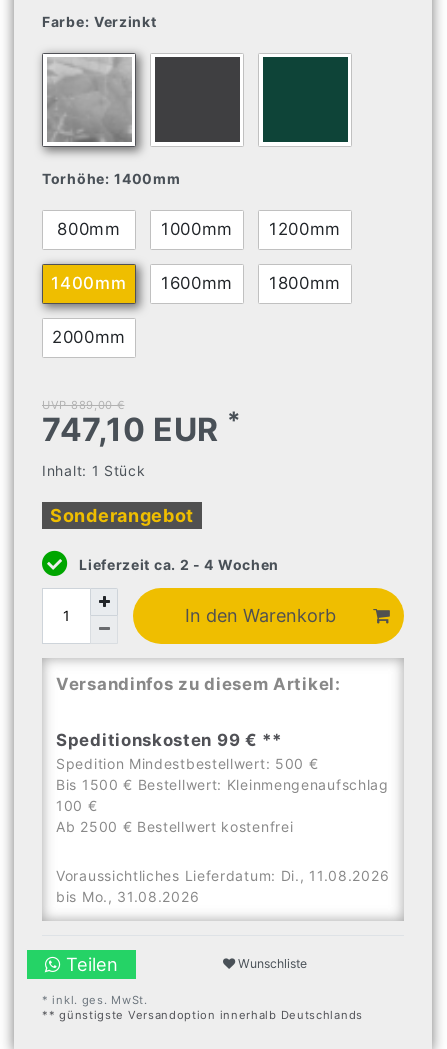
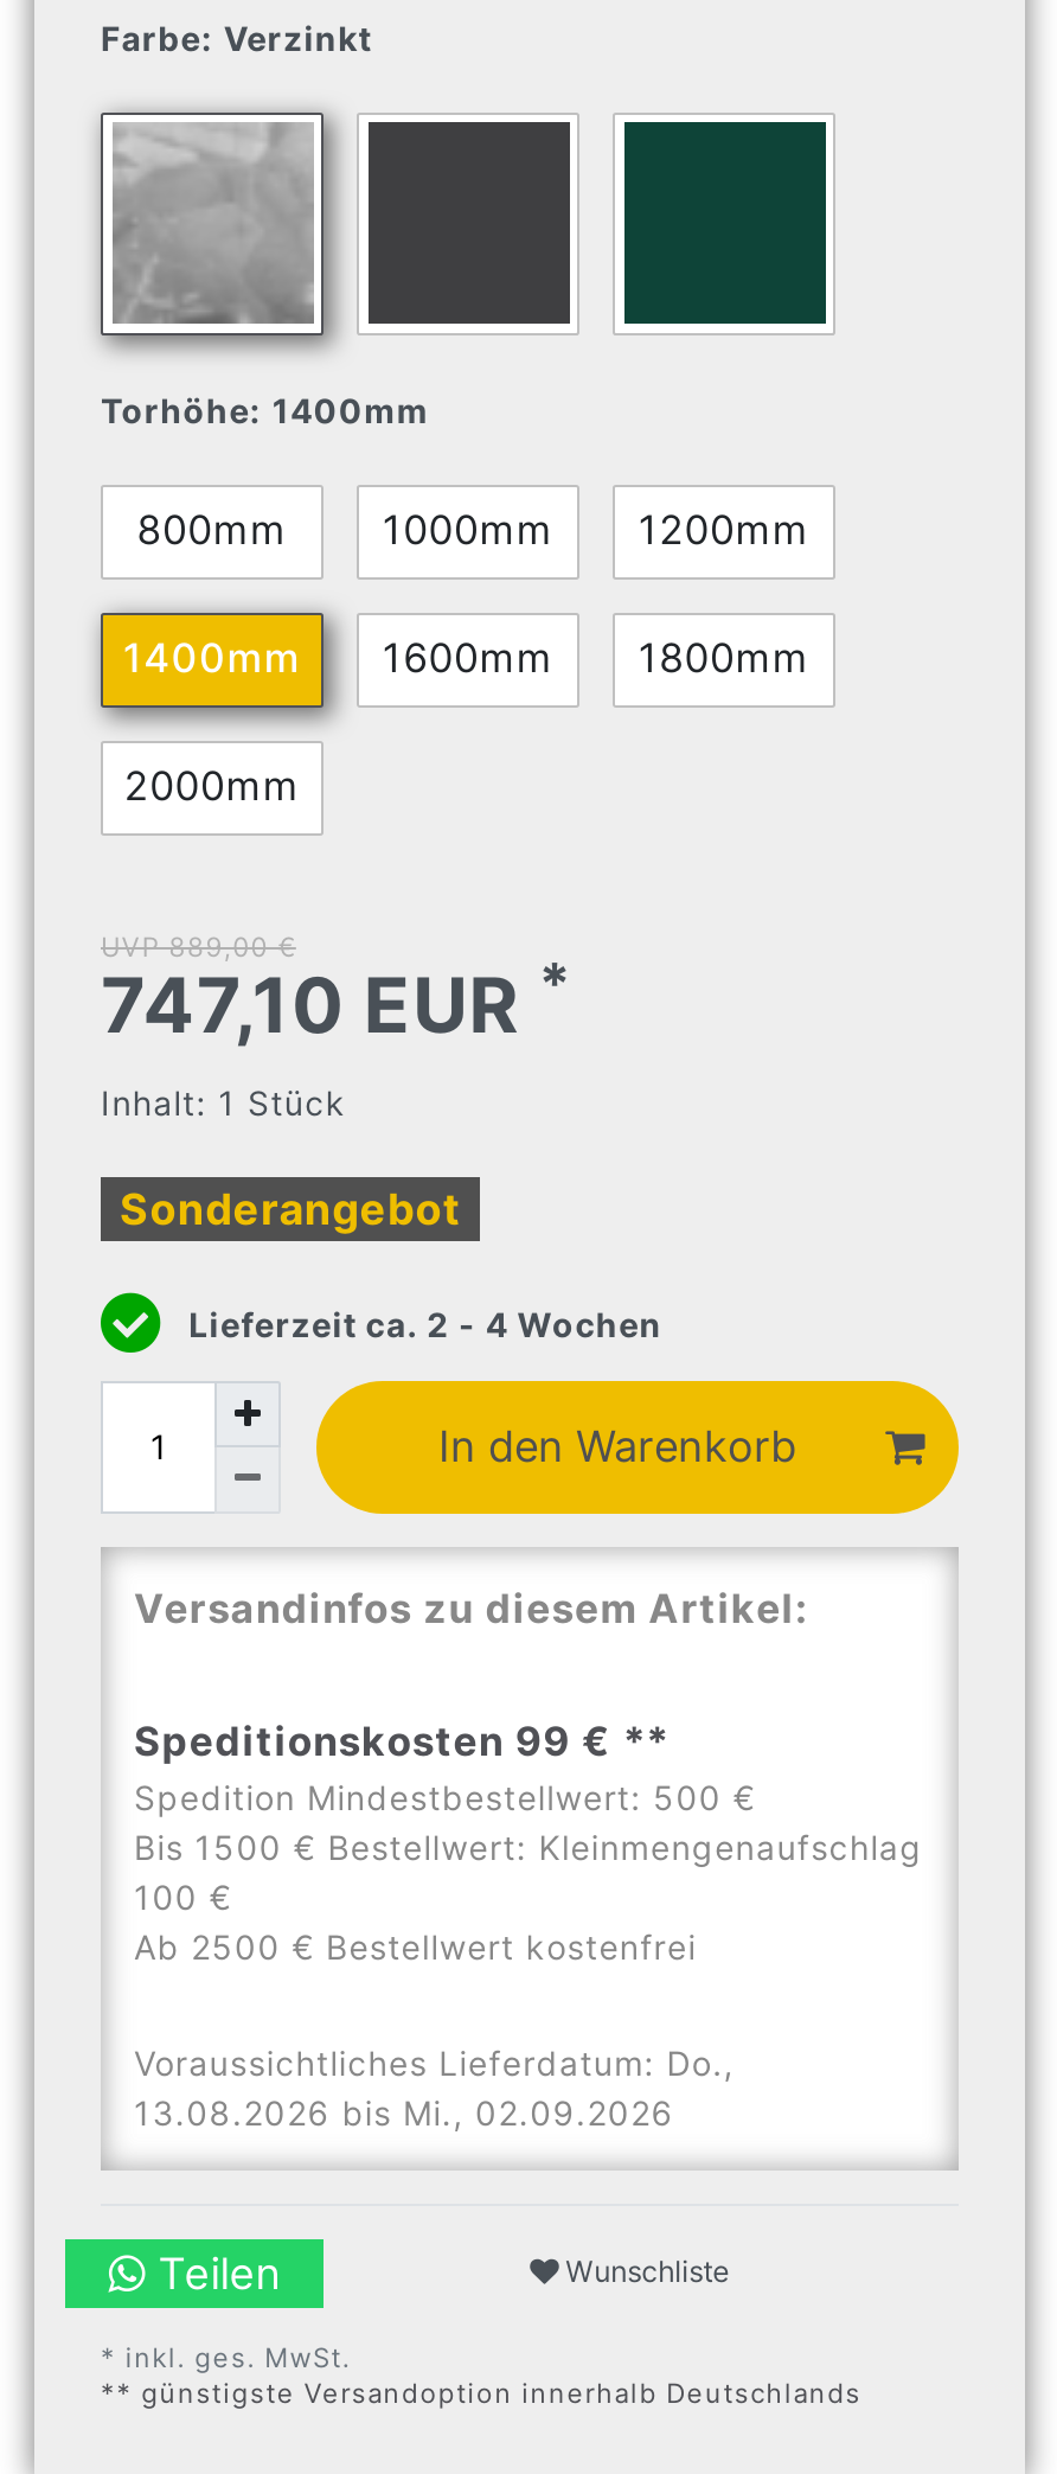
[56,867,389,905] Voraussichtliches Lieferdatum: Di., 11.08.2026 | bis Mo., 31.08.2026 -> [134,2043,735,2134] Voraussichtliches Lieferdatum: Do., | 13.08.2026 bis Mi., 02.09.2026

